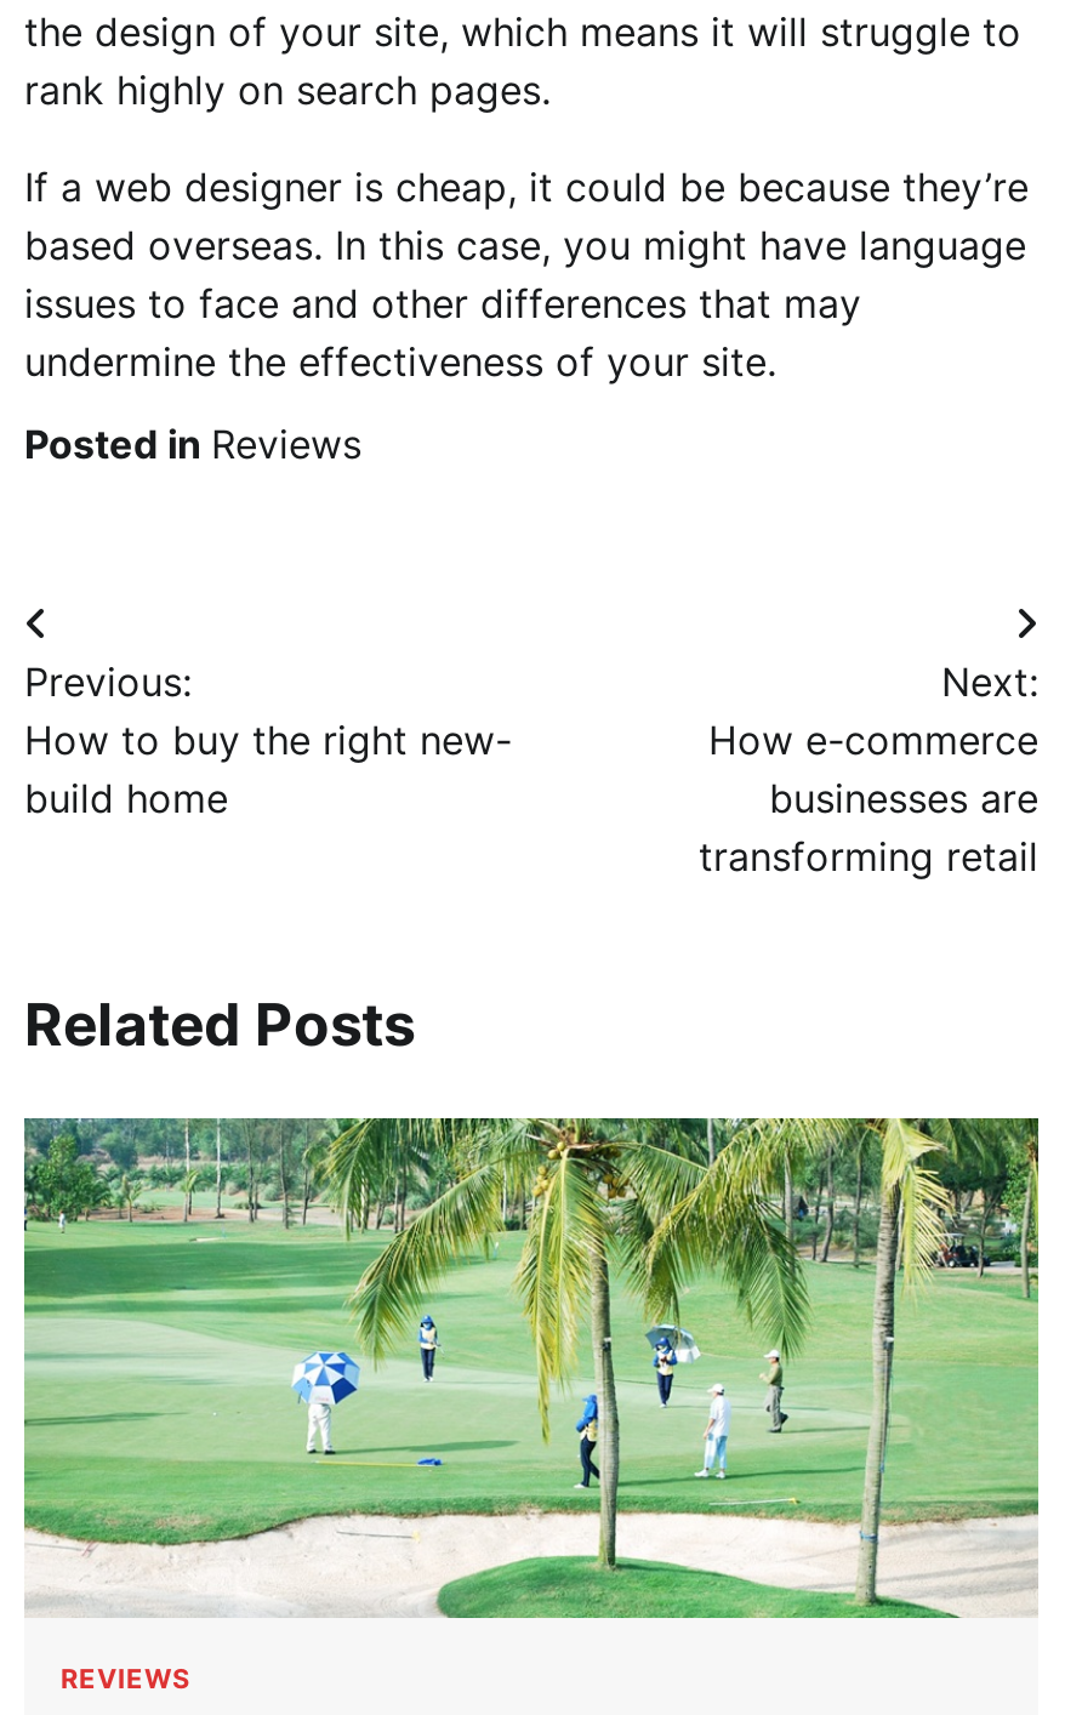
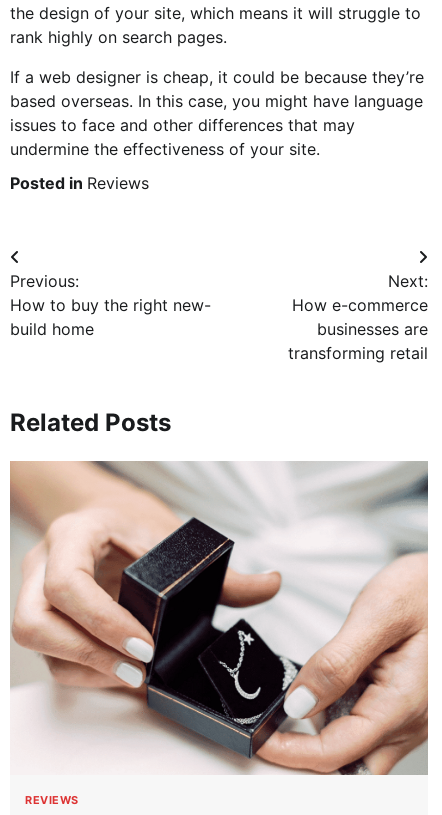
[22,1116,1041,1620] [image] -> [9,461,429,776] [image]

